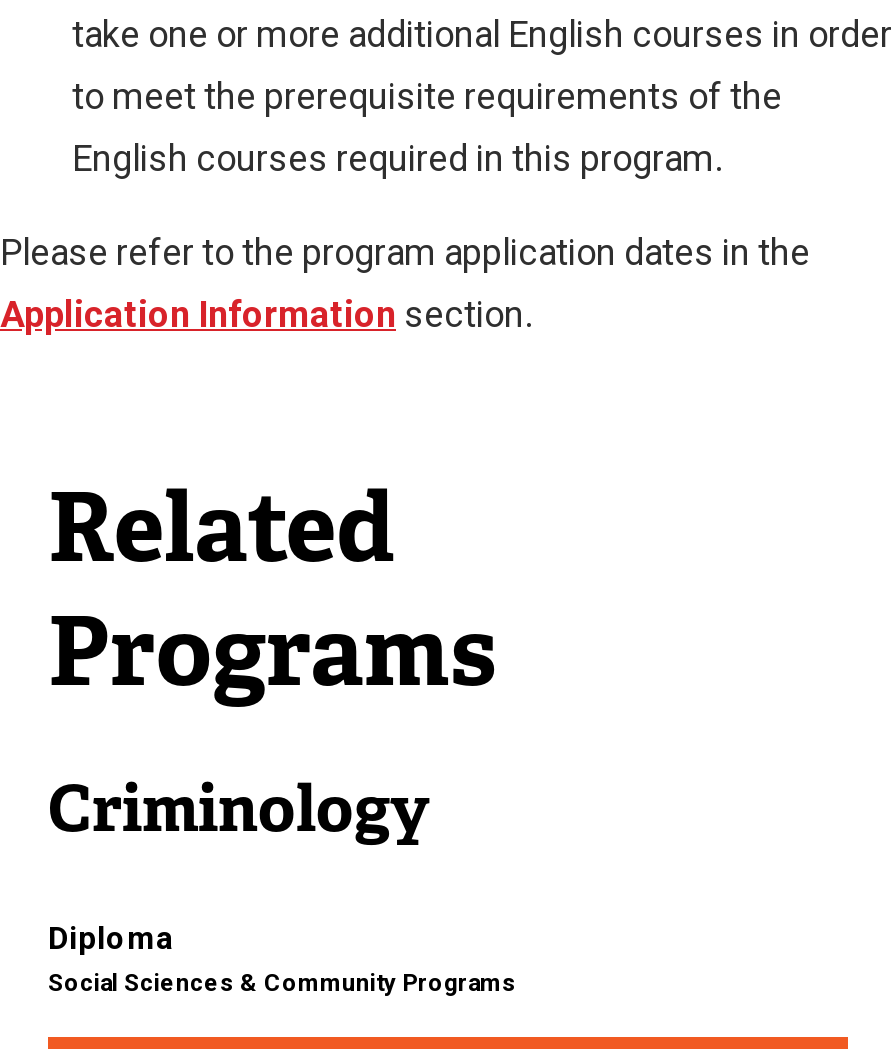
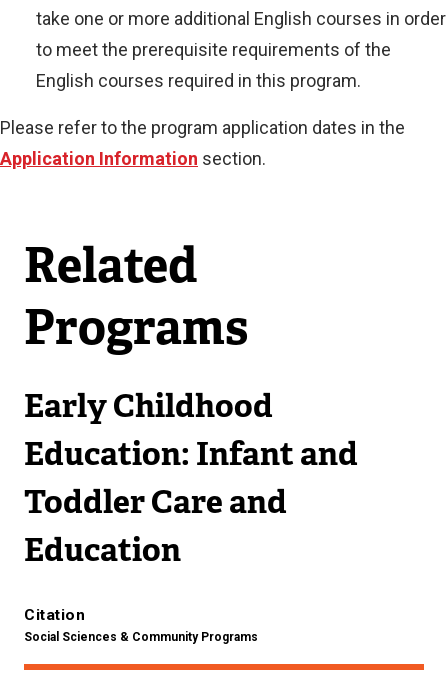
[48,767,430,849] Criminology -> [24,385,358,570] Early Childhood | Education: Infant and | Toddler Care and | Education
[48,921,175,957] Diploma -> [24,606,85,624] Citation

